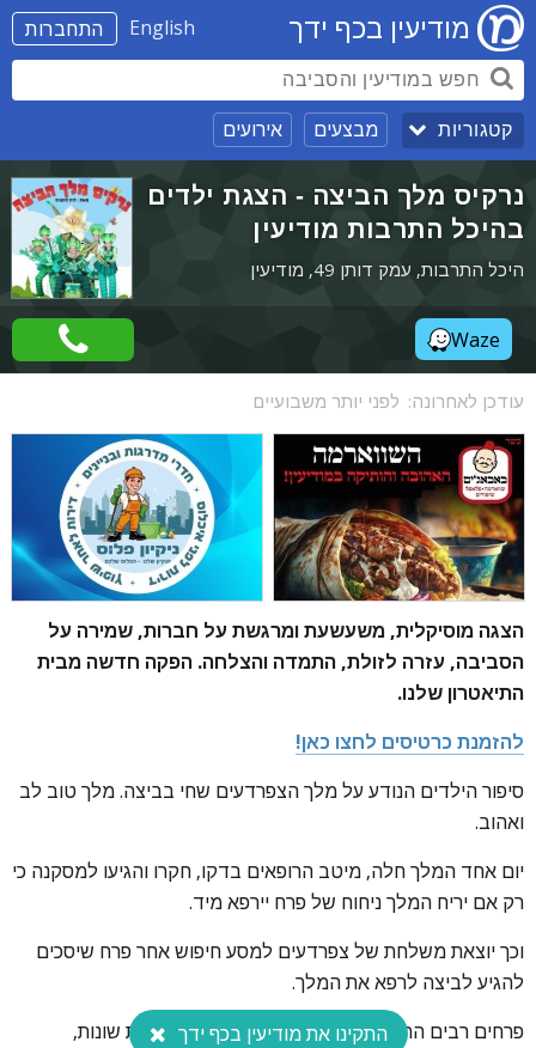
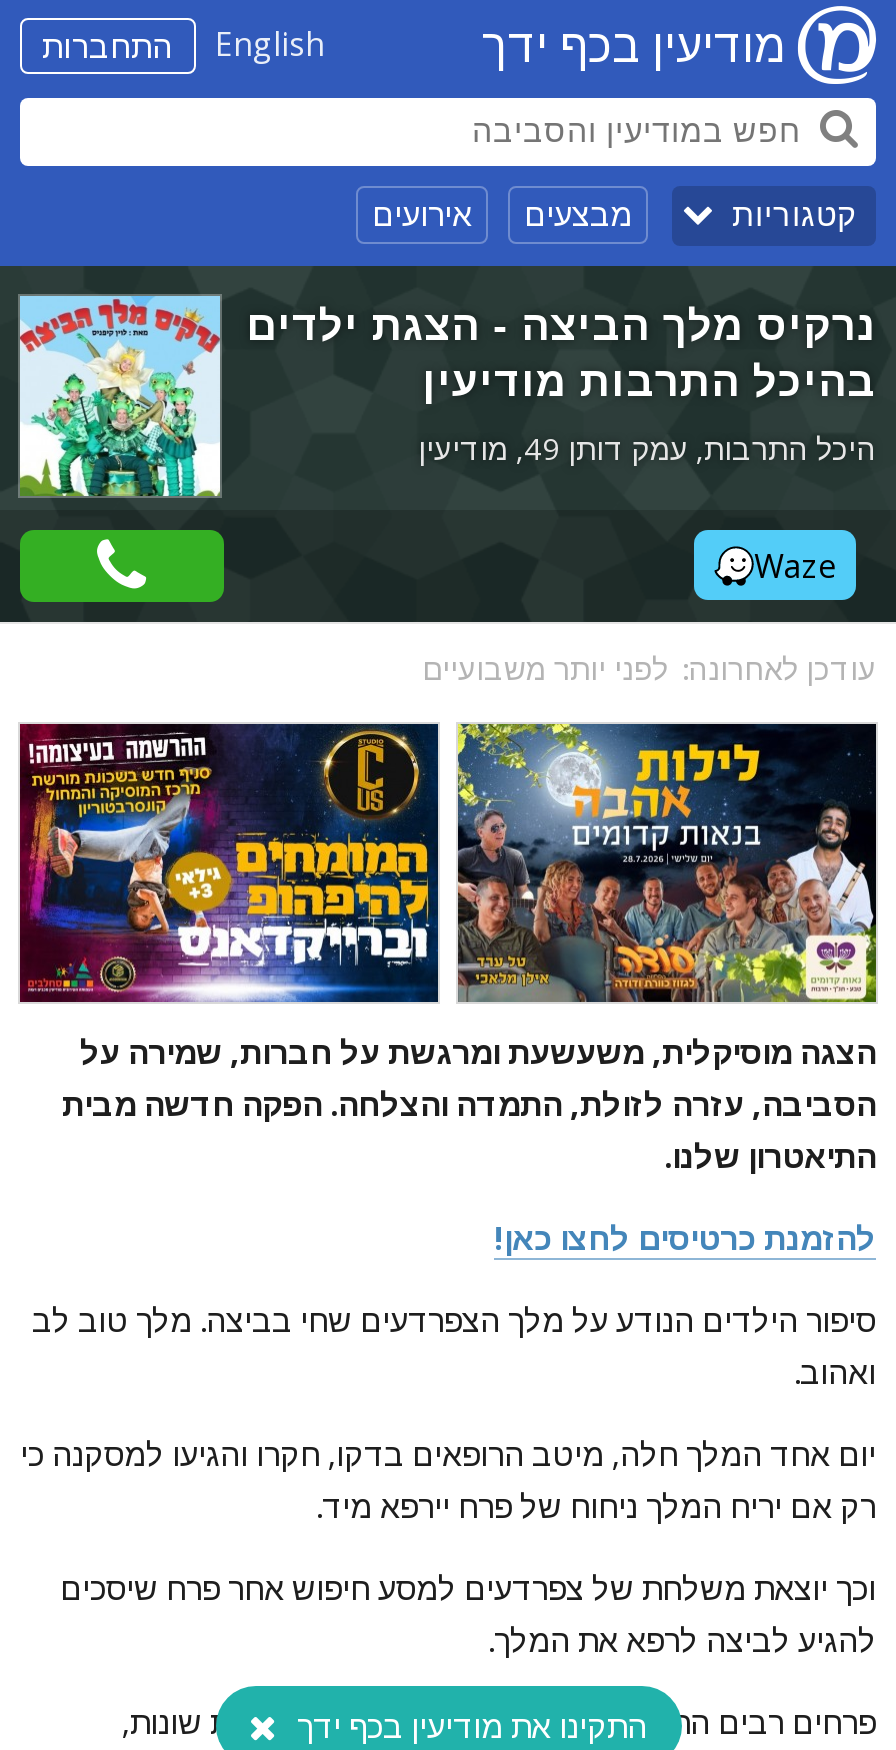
[11,433,263,602] [image] -> [18,722,440,1004] [image]
[273,433,525,602] [image] -> [456,722,878,1004] [image]

